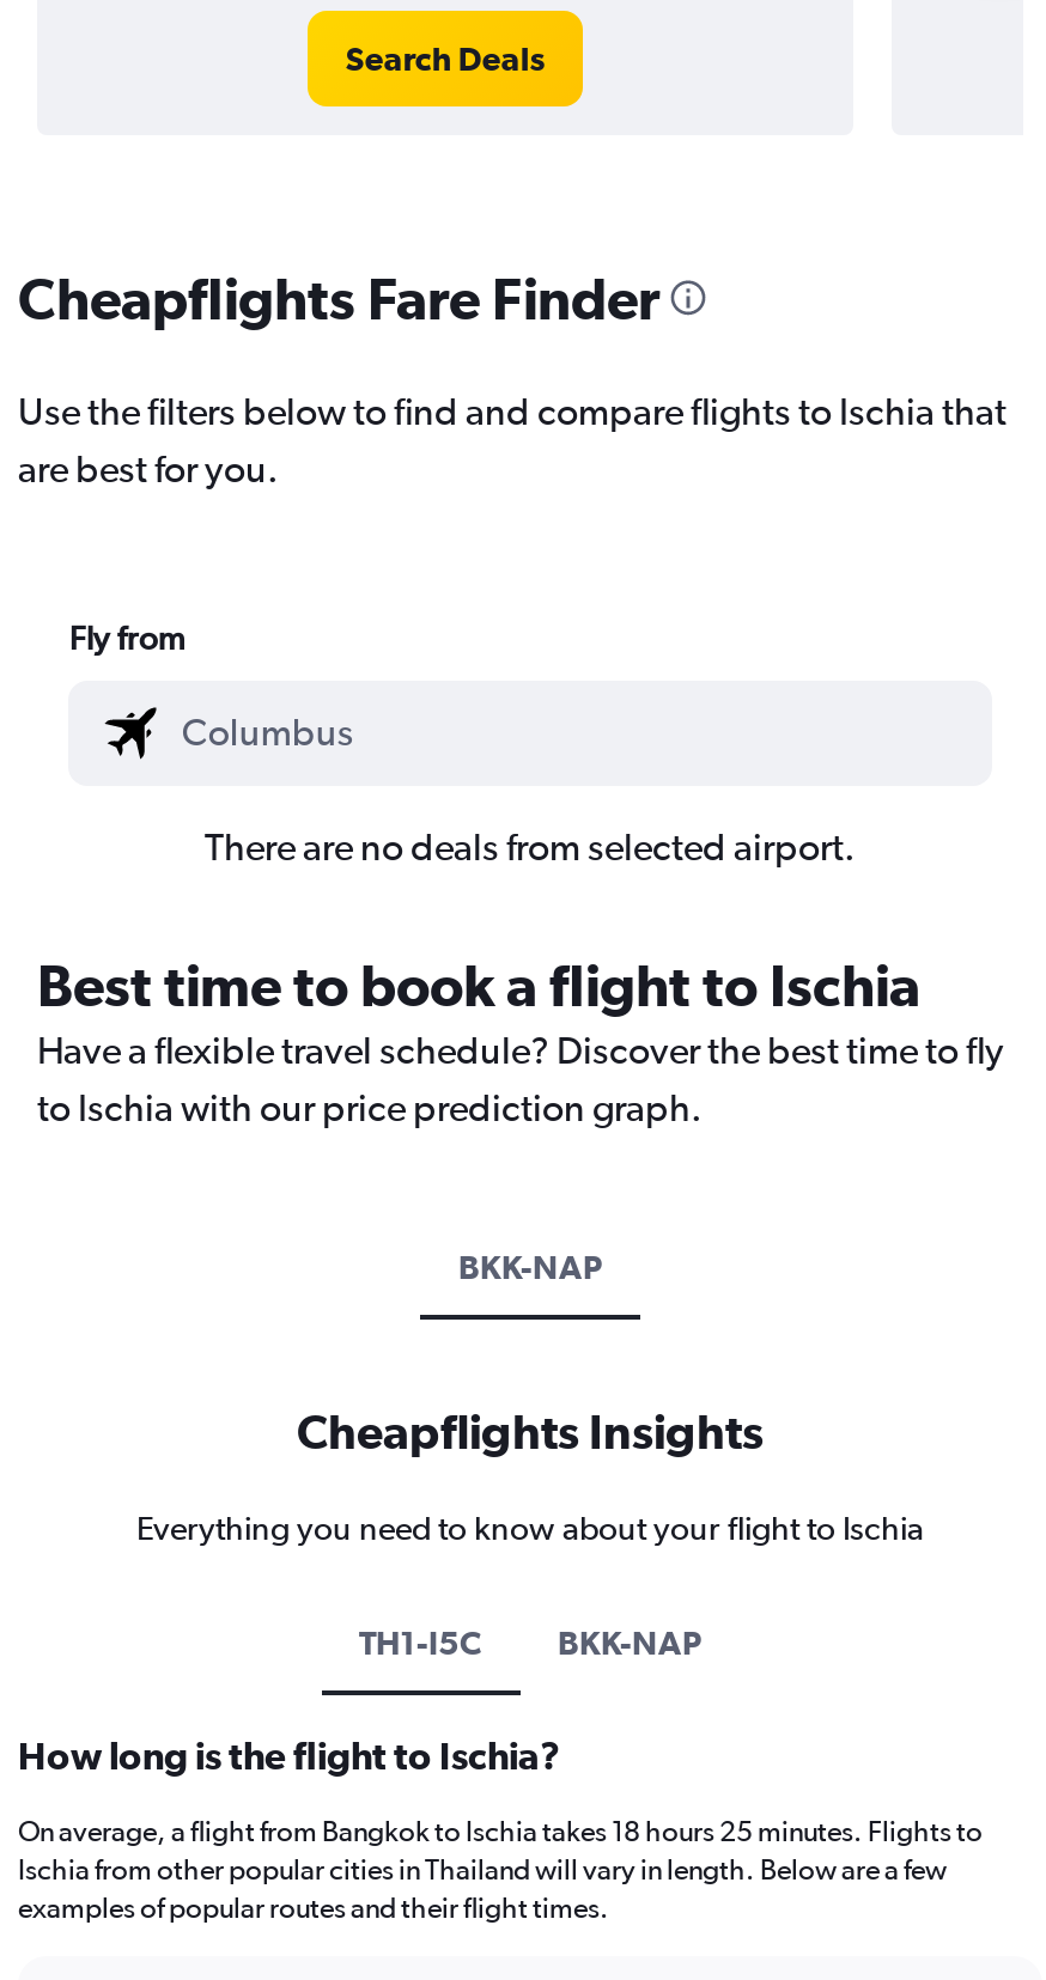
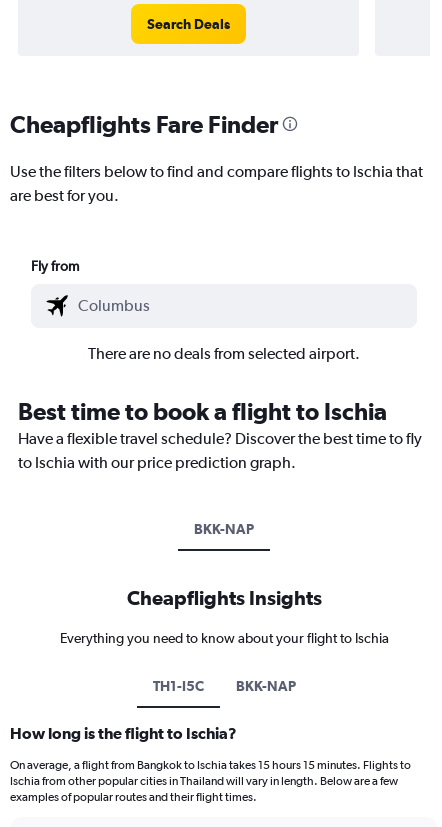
[18,1814,983,1848] On average, a flight from Bangkok to Ischia takes 18 hours 25 minutes. Flights to -> [10,758,411,772] On average, a flight from Bangkok to Ischia takes 15 hours 15 minutes. Flights to

